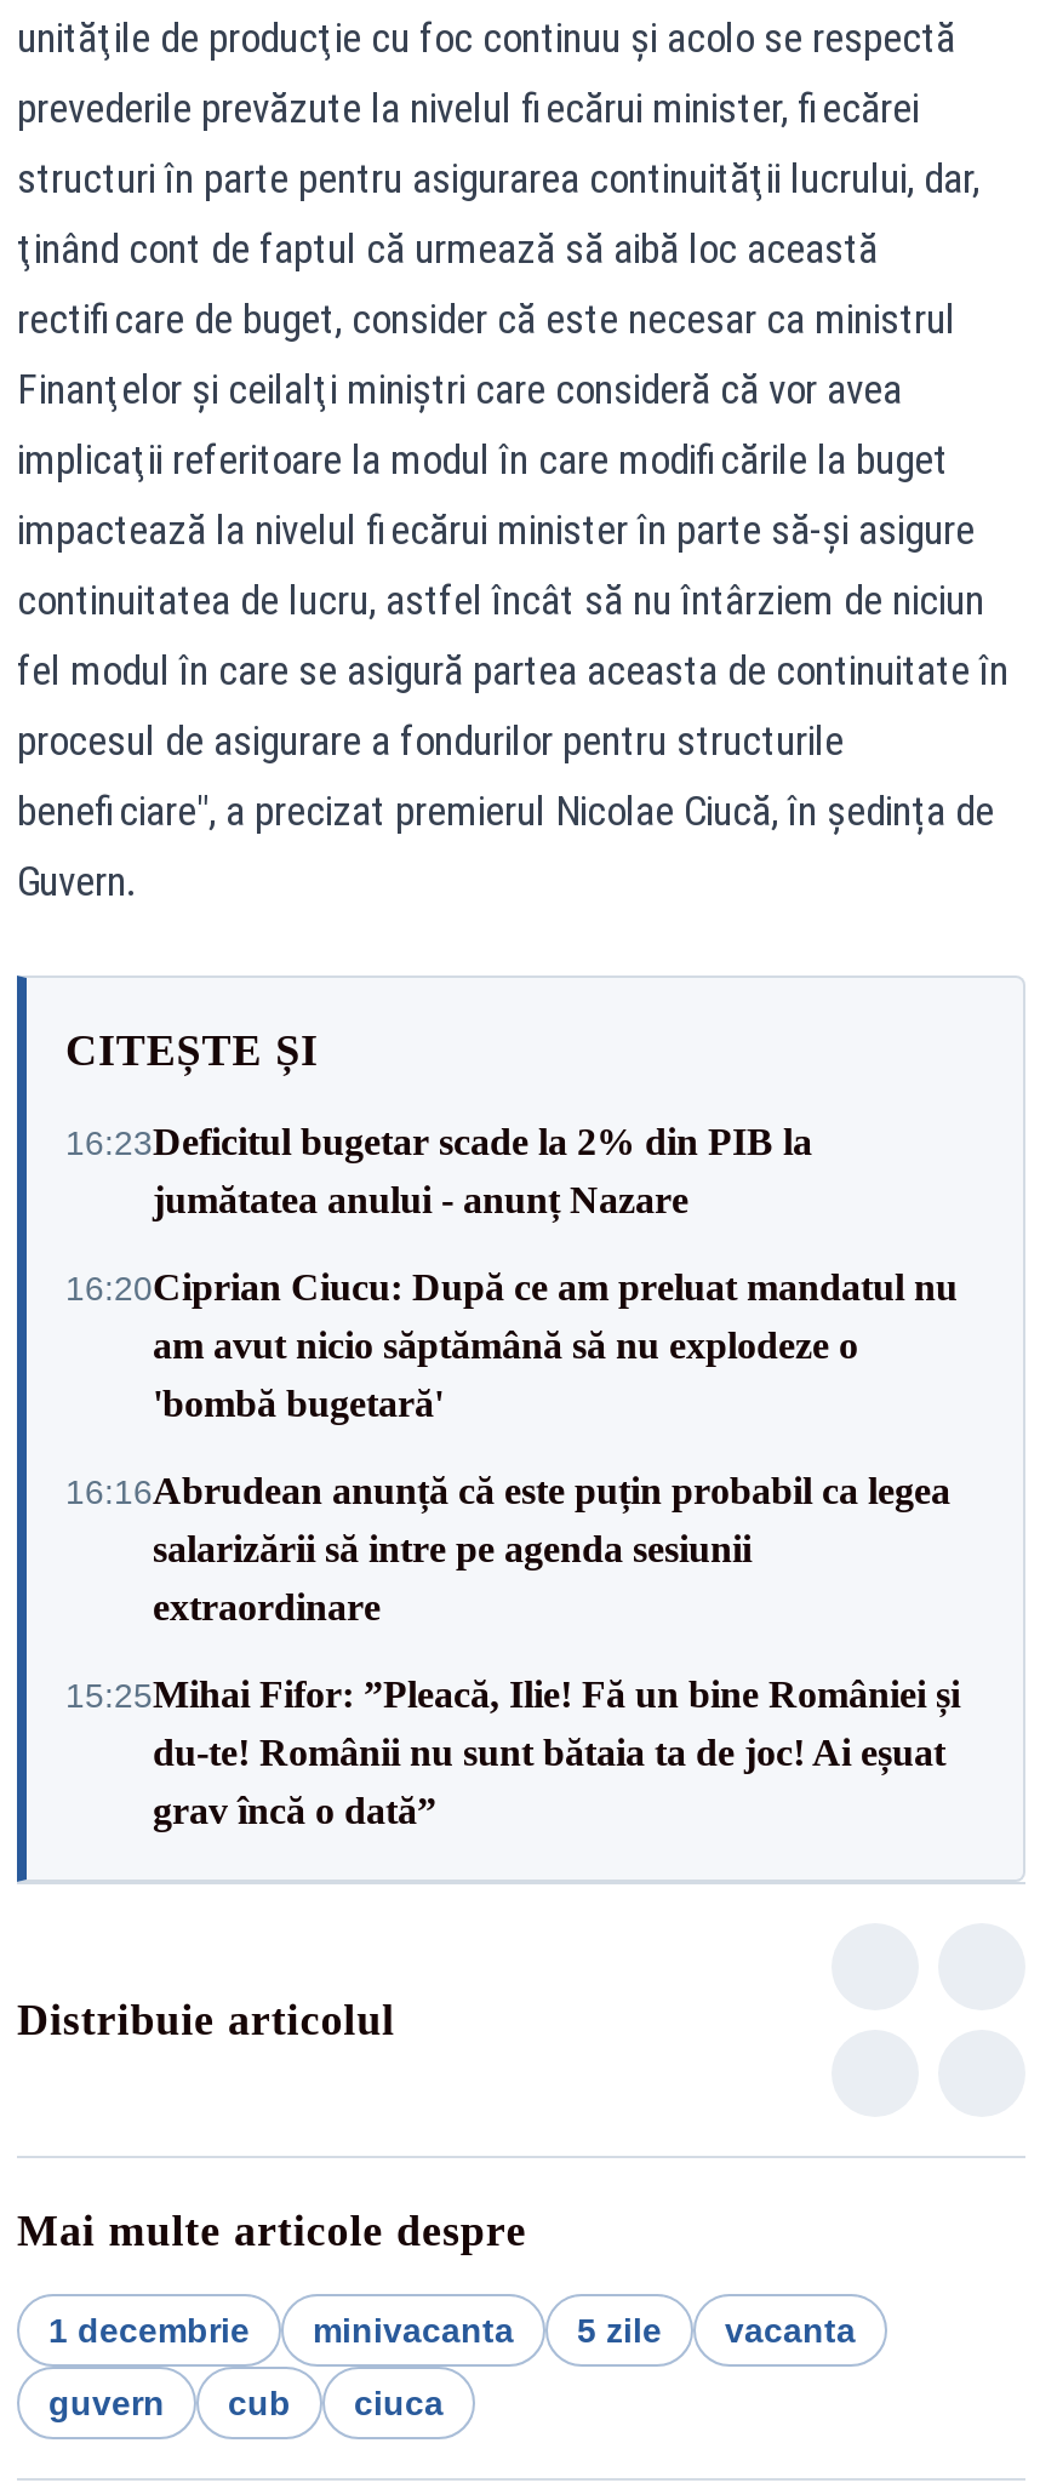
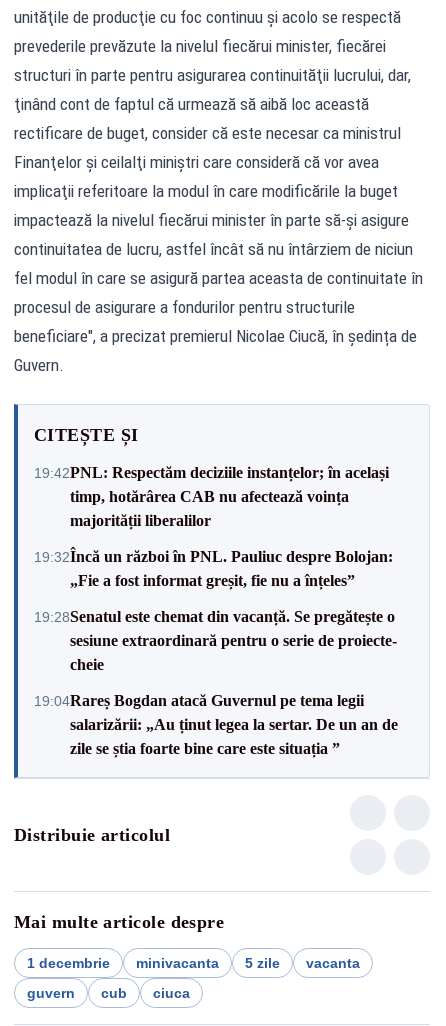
[65,1121,812,1220] 16:23Deficitul bugetar scade la 2% din PIB la | jumătatea anului - anunț Nazare -> [34,463,389,528] 19:42PNL: Respectăm deciziile instanțelor; în același | timp, hotărârea CAB nu afectează voința | majorității liberalilor
[65,1266,958,1424] 16:20Ciprian Ciucu: După ce am preluat mandatul nu | am avut nicio săptămână să nu explodeze o | 'bombă bugetară' -> [34,547,393,588] 19:32Încă un război în PNL. Pauliuc despre Bolojan: | „Fie a fost informat greșit, fie nu a înțeles”
[65,1470,950,1627] 16:16Abrudean anunță că este puțin probabil ca legea | salarizării să intre pe agenda sesiunii | extraordinare -> [34,607,397,672] 19:28Senatul este chemat din vacanță. Se pregătește o | sesiune extraordinară pentru o serie de proiecte- | cheie
[65,1674,960,1831] 15:25Mihai Fifor: ”Pleacă, Ilie! Fă un bine României și | du-te! Românii nu sunt bătaia ta de joc! Ai eșuat | grav încă o dată” -> [34,691,398,756] 19:04Rareș Bogdan atacă Guvernul pe tema legii | salarizării: „Au ținut legea la sertar. De un an de | zile se știa foarte bine care este situația ”

